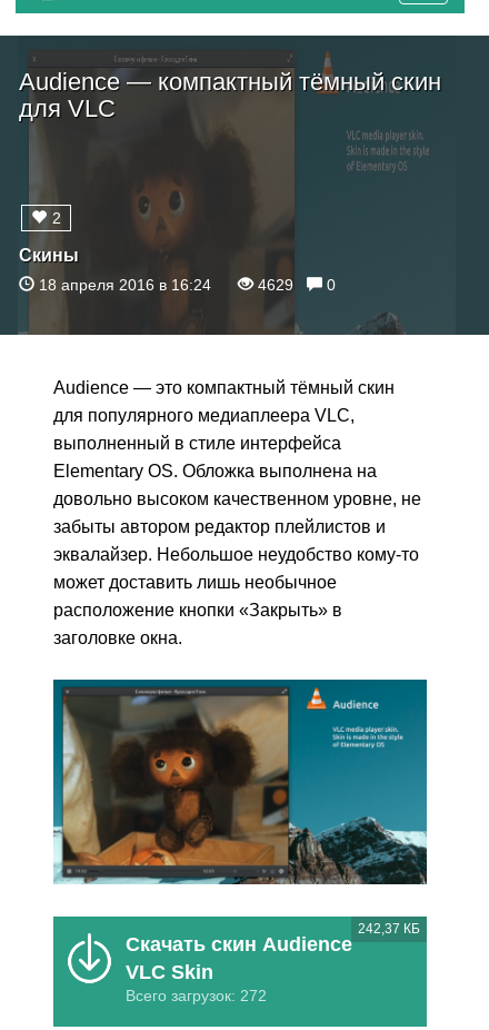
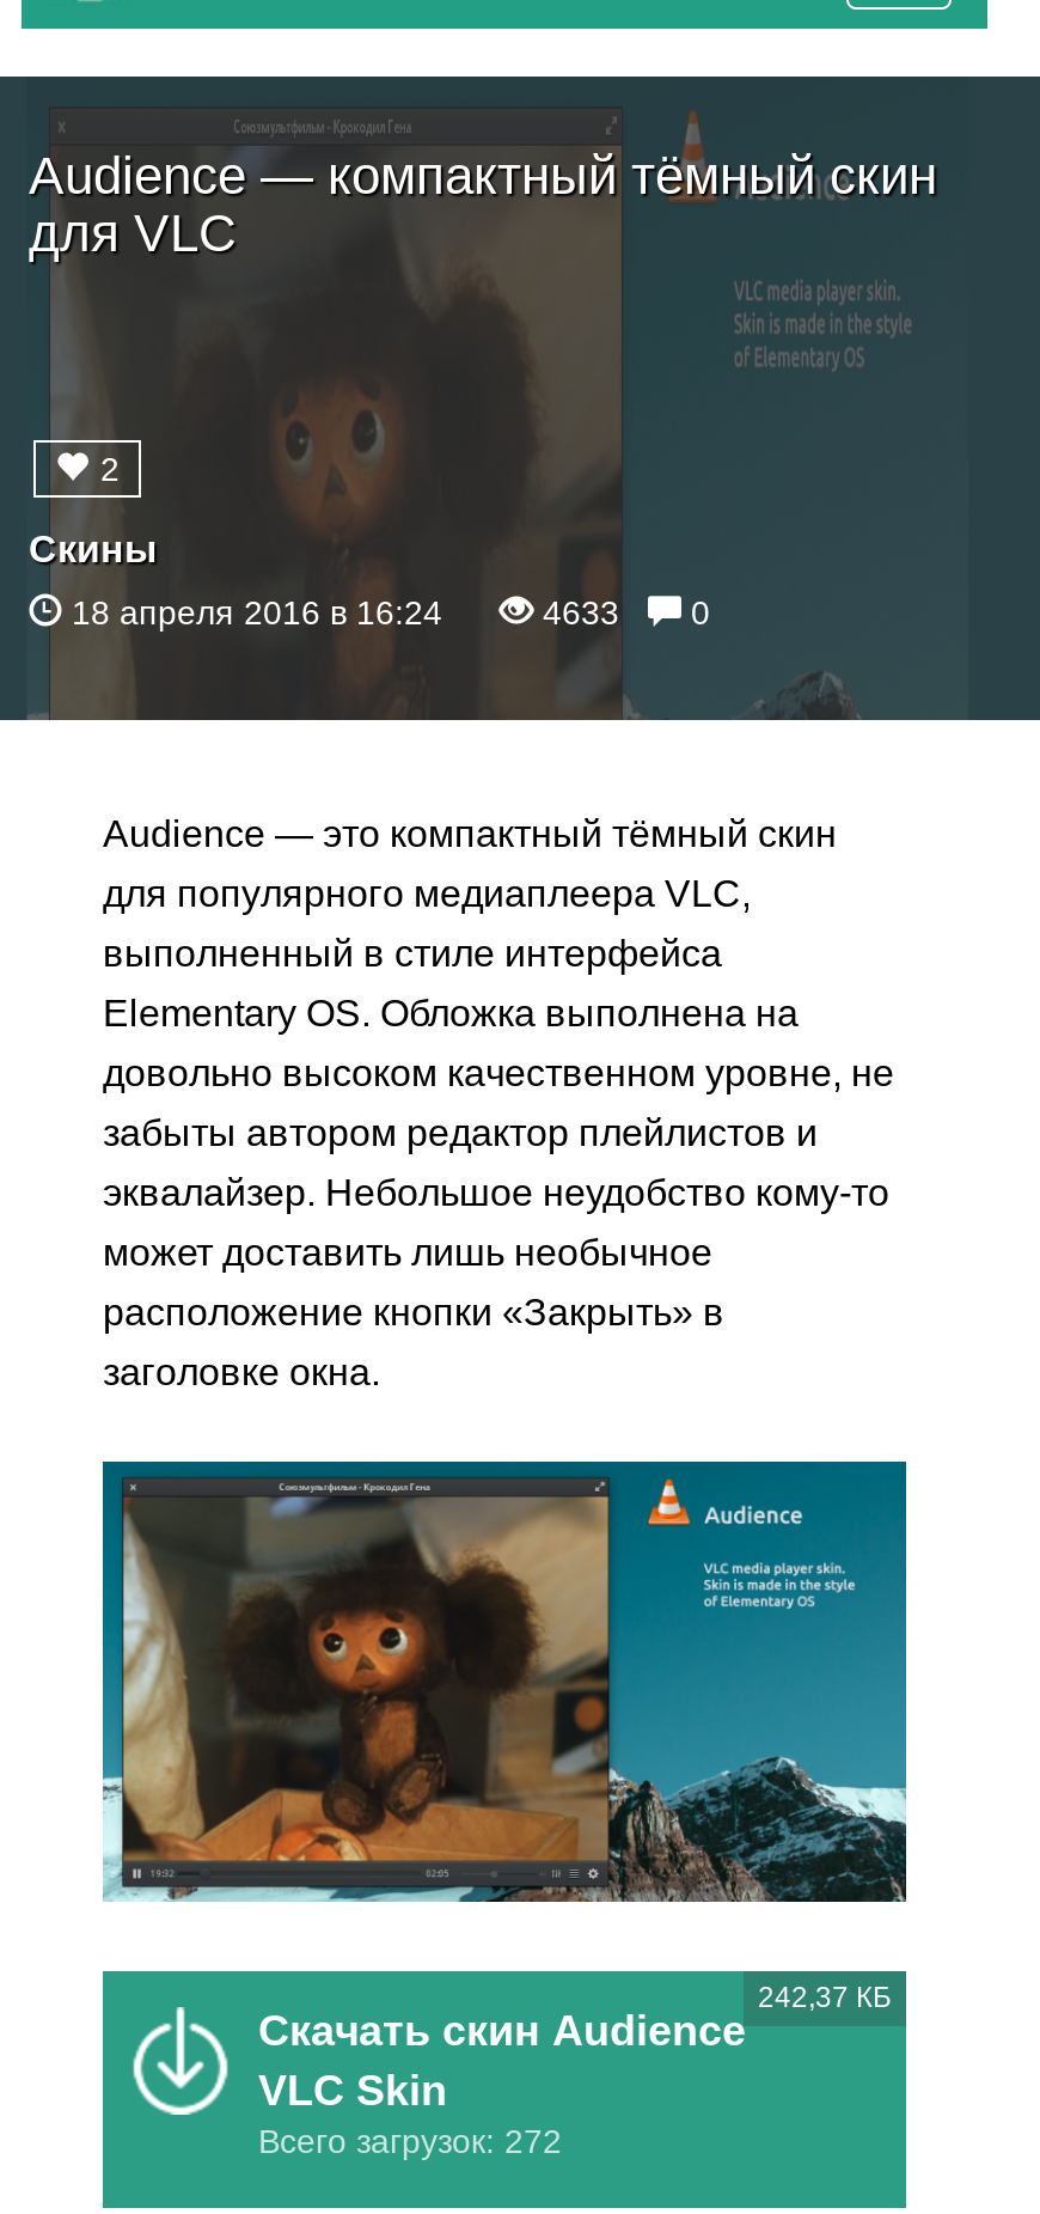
[34,276,336,294] 18 апреля 2016 в 16:24 4629 0 -> [62,593,710,632] 18 апреля 2016 в 16:24 4633 0

